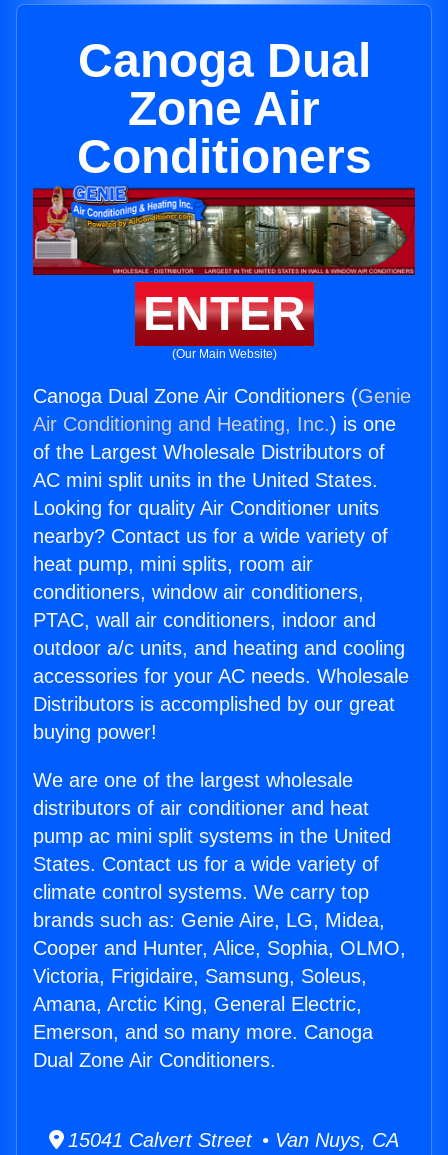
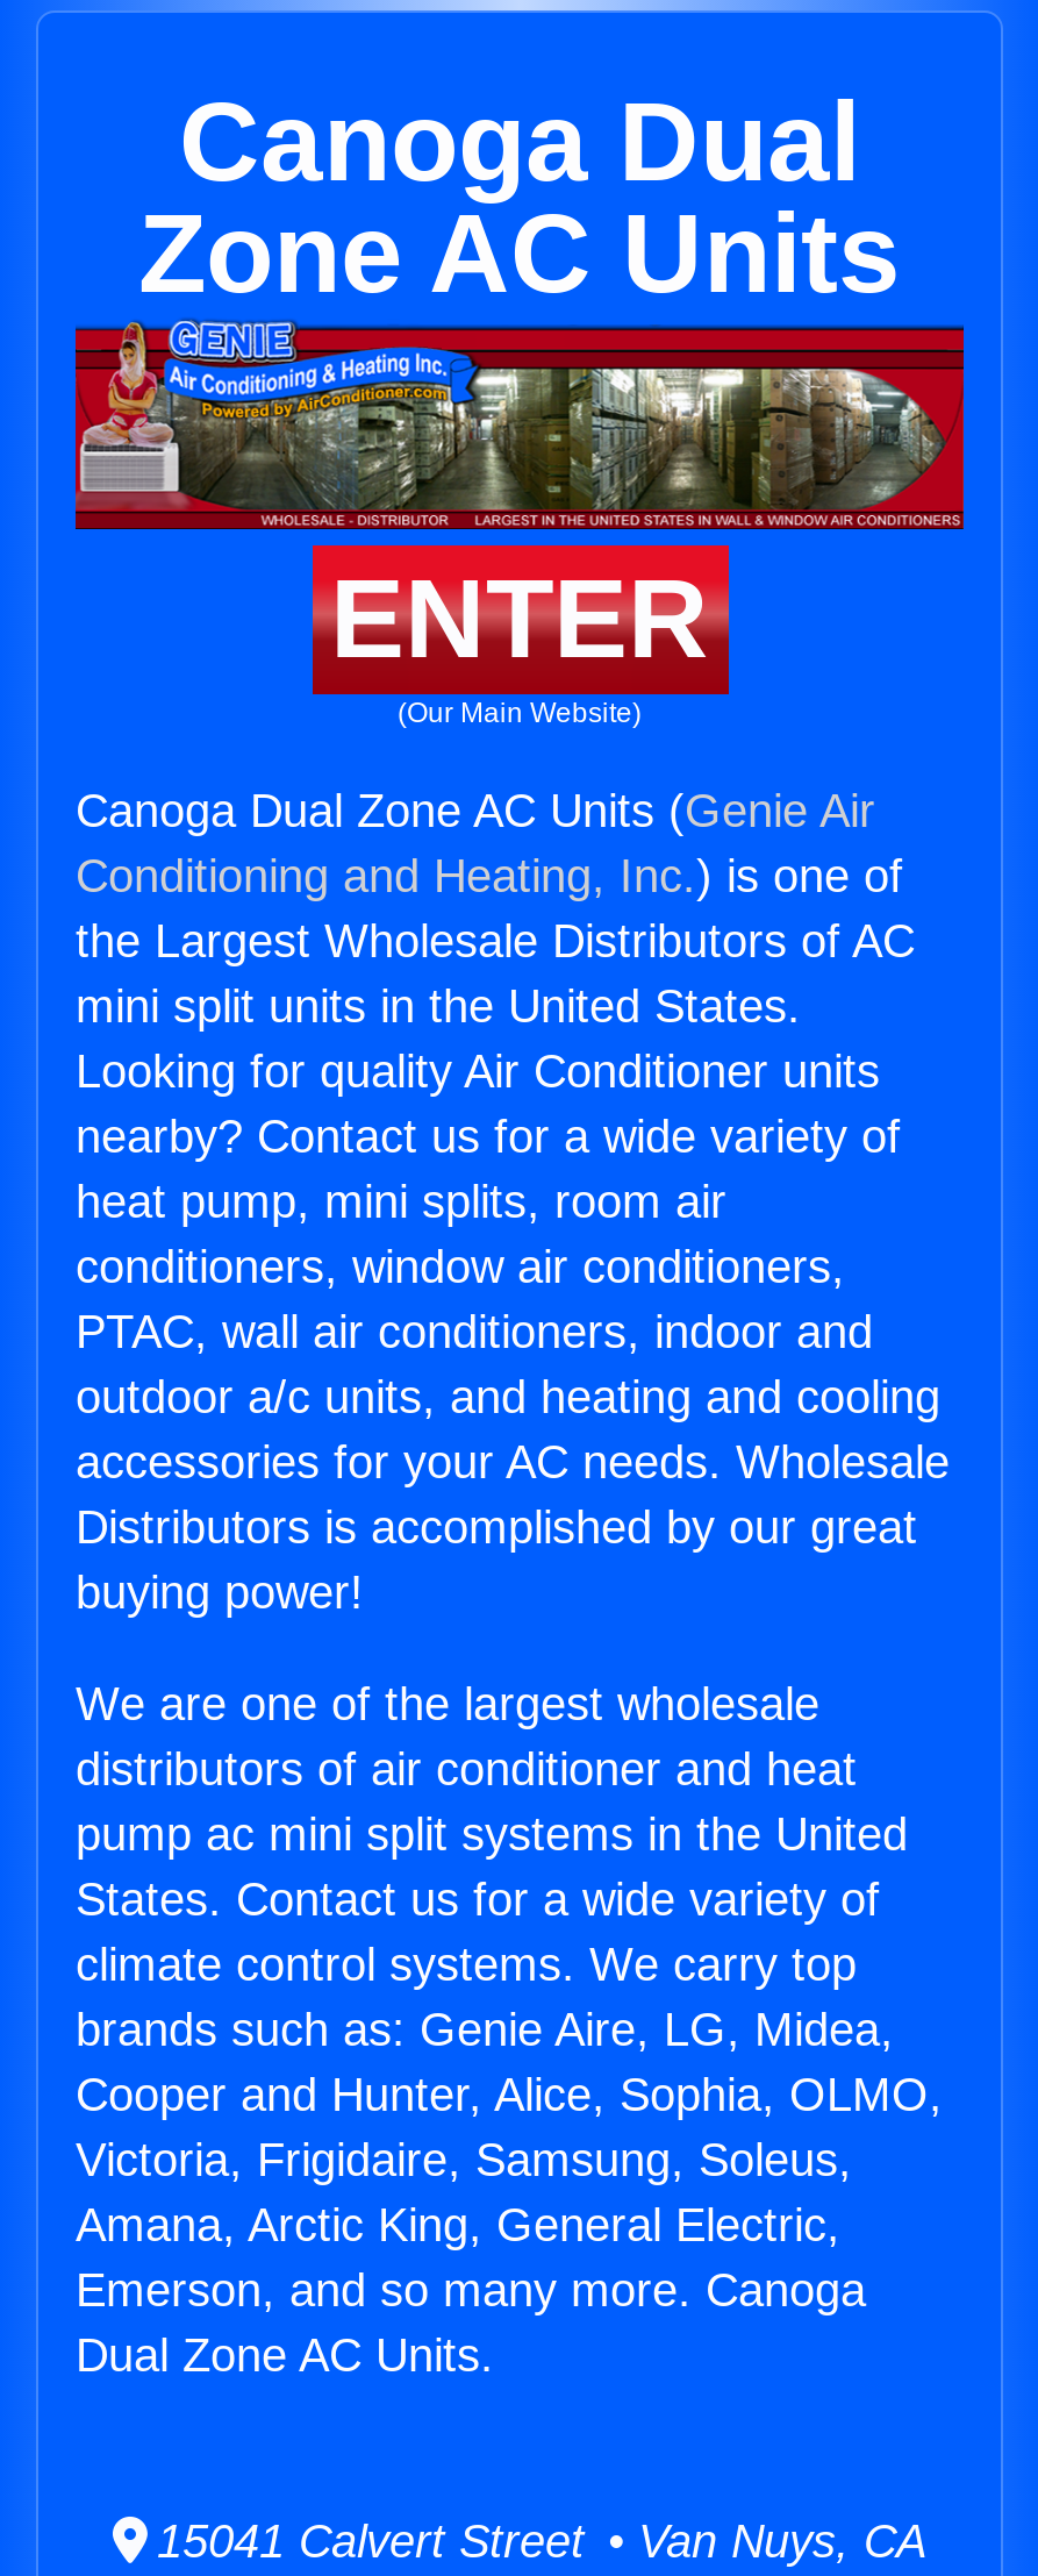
[76,82,371,183] Zone Air | Conditioners -> [138,192,901,315] Zone AC Units
[33,385,411,491] Canoga Dual Zone Air Conditioners (Genie | Air Conditioning and Heating, Inc.) is one | of the Largest Wholesale Distributors of | AC mini split units in the United States. -> [76,785,915,1032] Canoga Dual Zone AC Units (Genie Air | Conditioning and Heating, Inc.) is one of | the Largest Wholesale Distributors of AC | mini split units in the United States.
[33,1049,276,1071] Dual Zone Air Conditioners. -> [76,2330,494,2381] Dual Zone AC Units.

